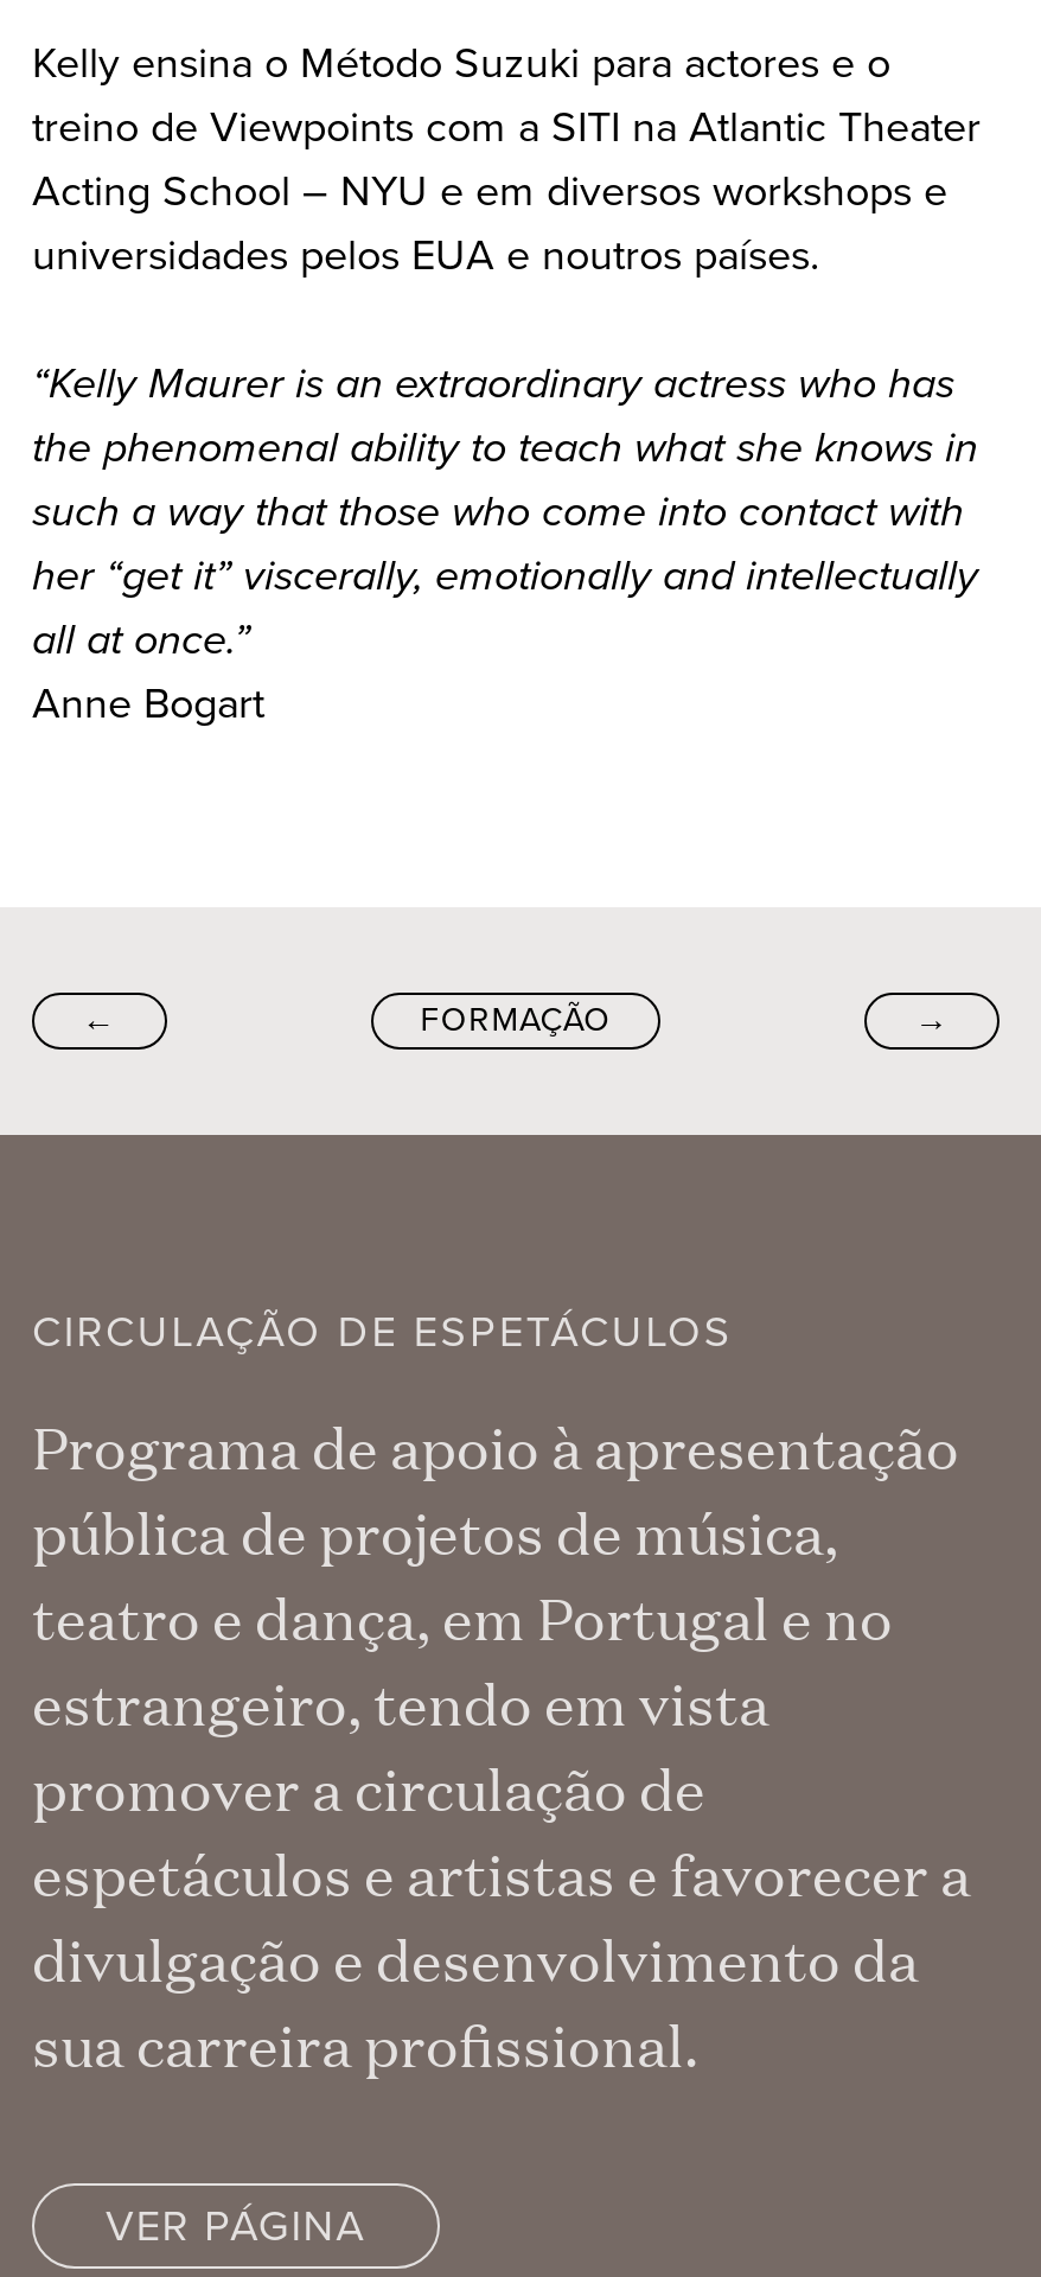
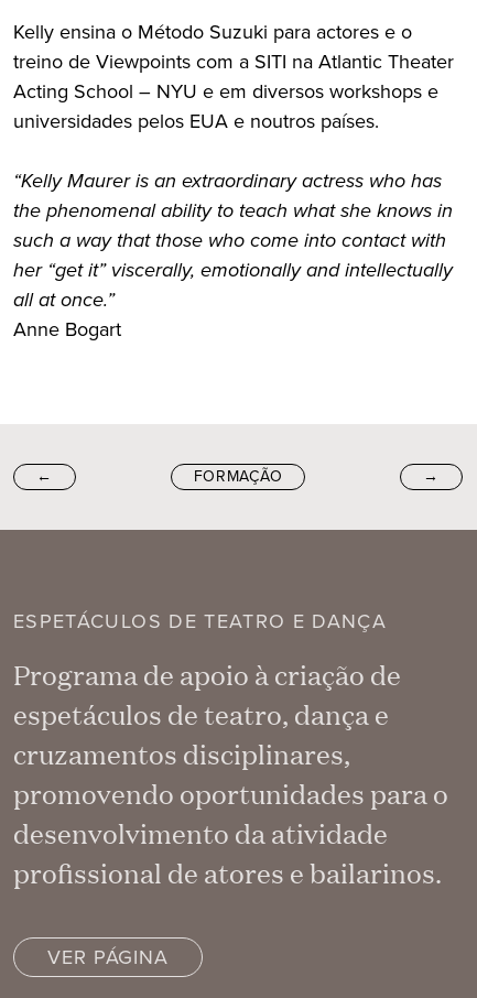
[32,1301,733,1363] CIRCULAÇÃO DE ESPETÁCULOS -> [13,607,387,636] ESPETÁCULOS DE TEATRO E DANÇA
[32,1408,971,2084] Programa de apoio à apresentação | pública de projetos de música, | teatro e dança, em Portugal e no | estrangeiro, tendo em vista | promover a circulação de | espetáculos e artistas e favorecer a | divulgação e desenvolvimento da | sua carreira profissional. -> [13,657,448,891] Programa de apoio à criação de | espetáculos de teatro, dança e | cruzamentos disciplinares, | promovendo oportunidades para o | desenvolvimento da atividade | profissional de atores e bailarinos.

